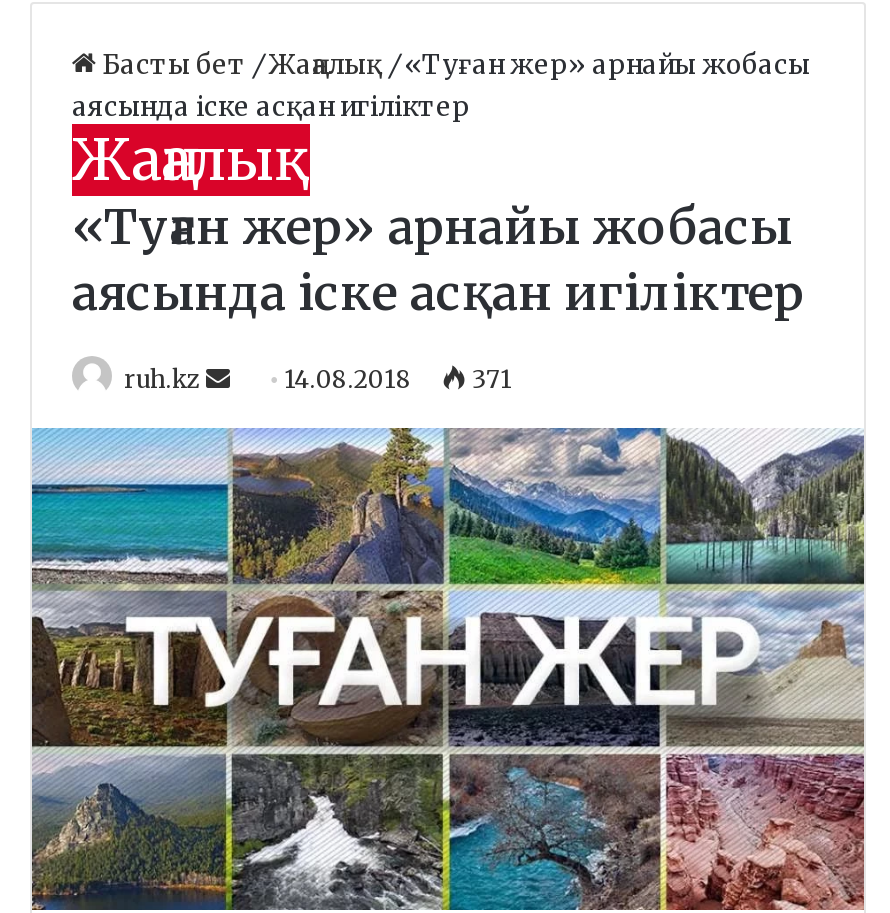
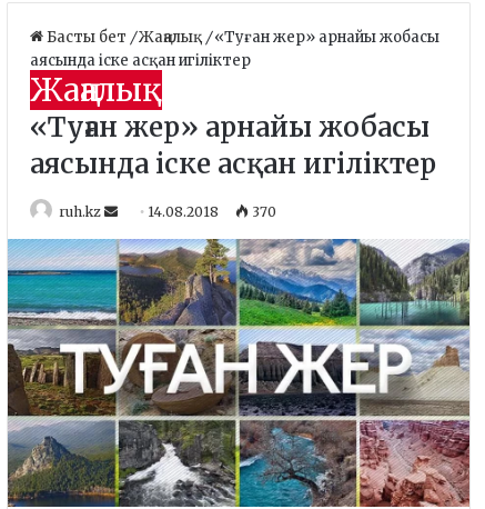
[466,364,512,394] 371 -> [249,203,276,220] 370

